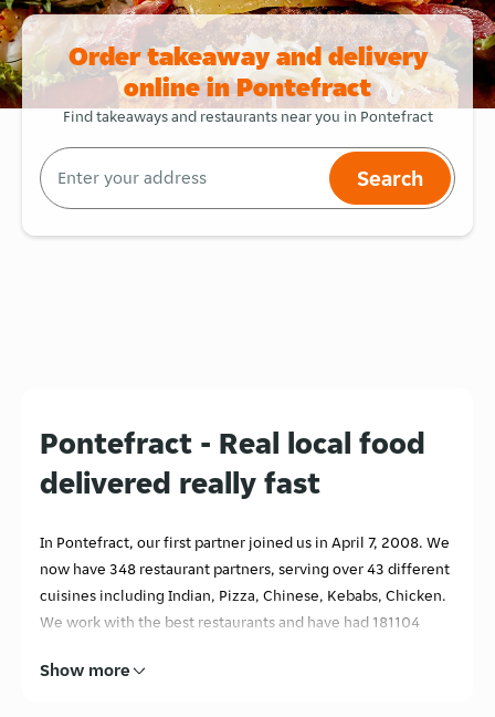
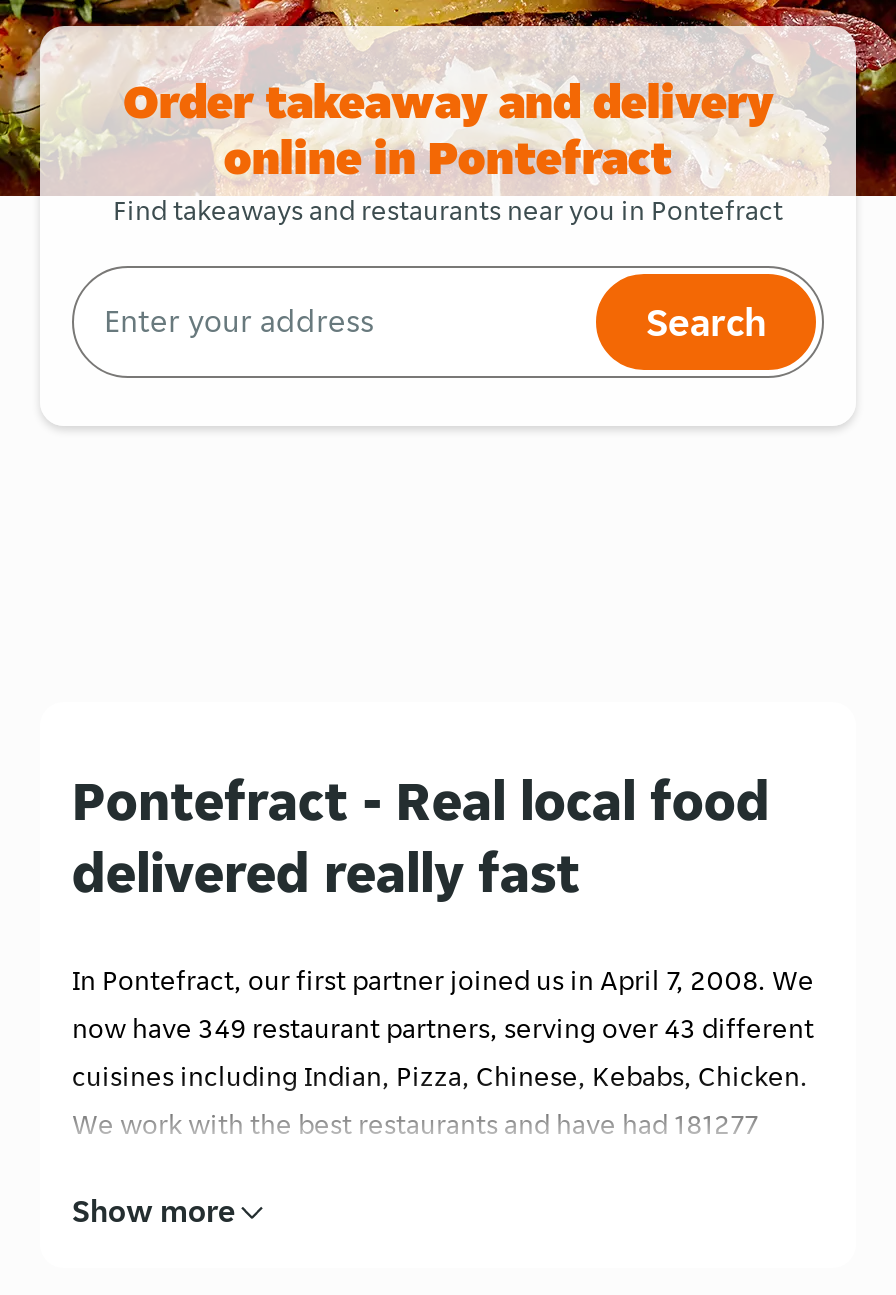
[40,559,450,579] now have 348 restaurant partners, serving over 43 different -> [72,1010,814,1046] now have 349 restaurant partners, serving over 43 different
[40,612,420,632] We work with the best restaurants and have had 181104 -> [72,1106,758,1142] We work with the best restaurants and have had 181277

